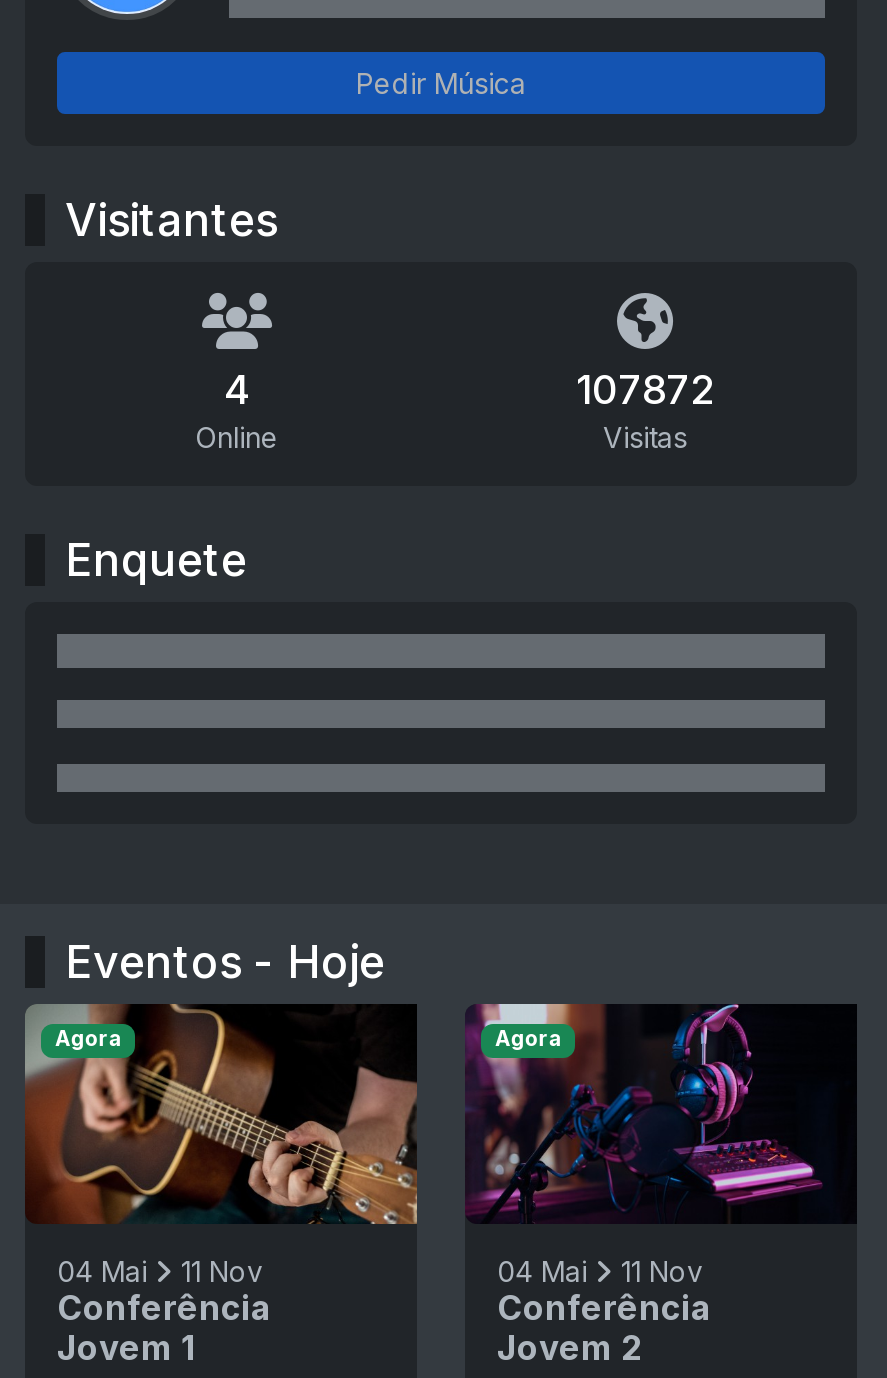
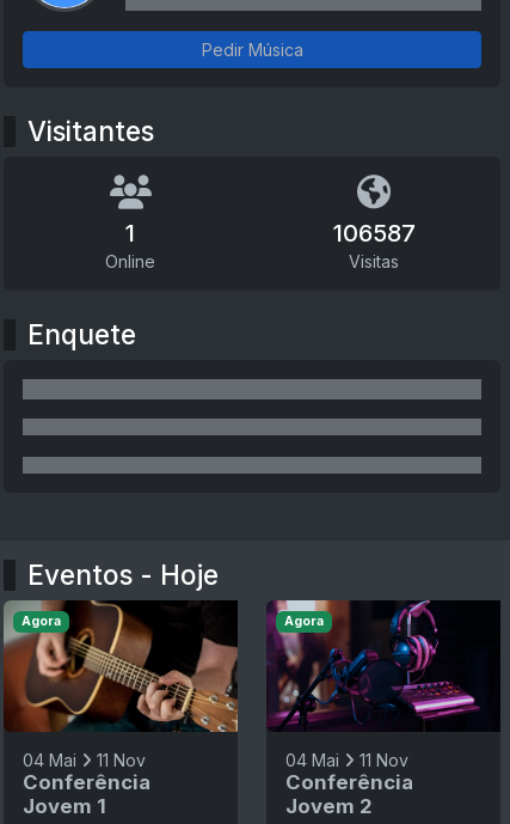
[224,366,250,414] 4 -> [125,219,135,248] 1
[576,366,714,414] 107872 -> [333,219,415,248] 106587

